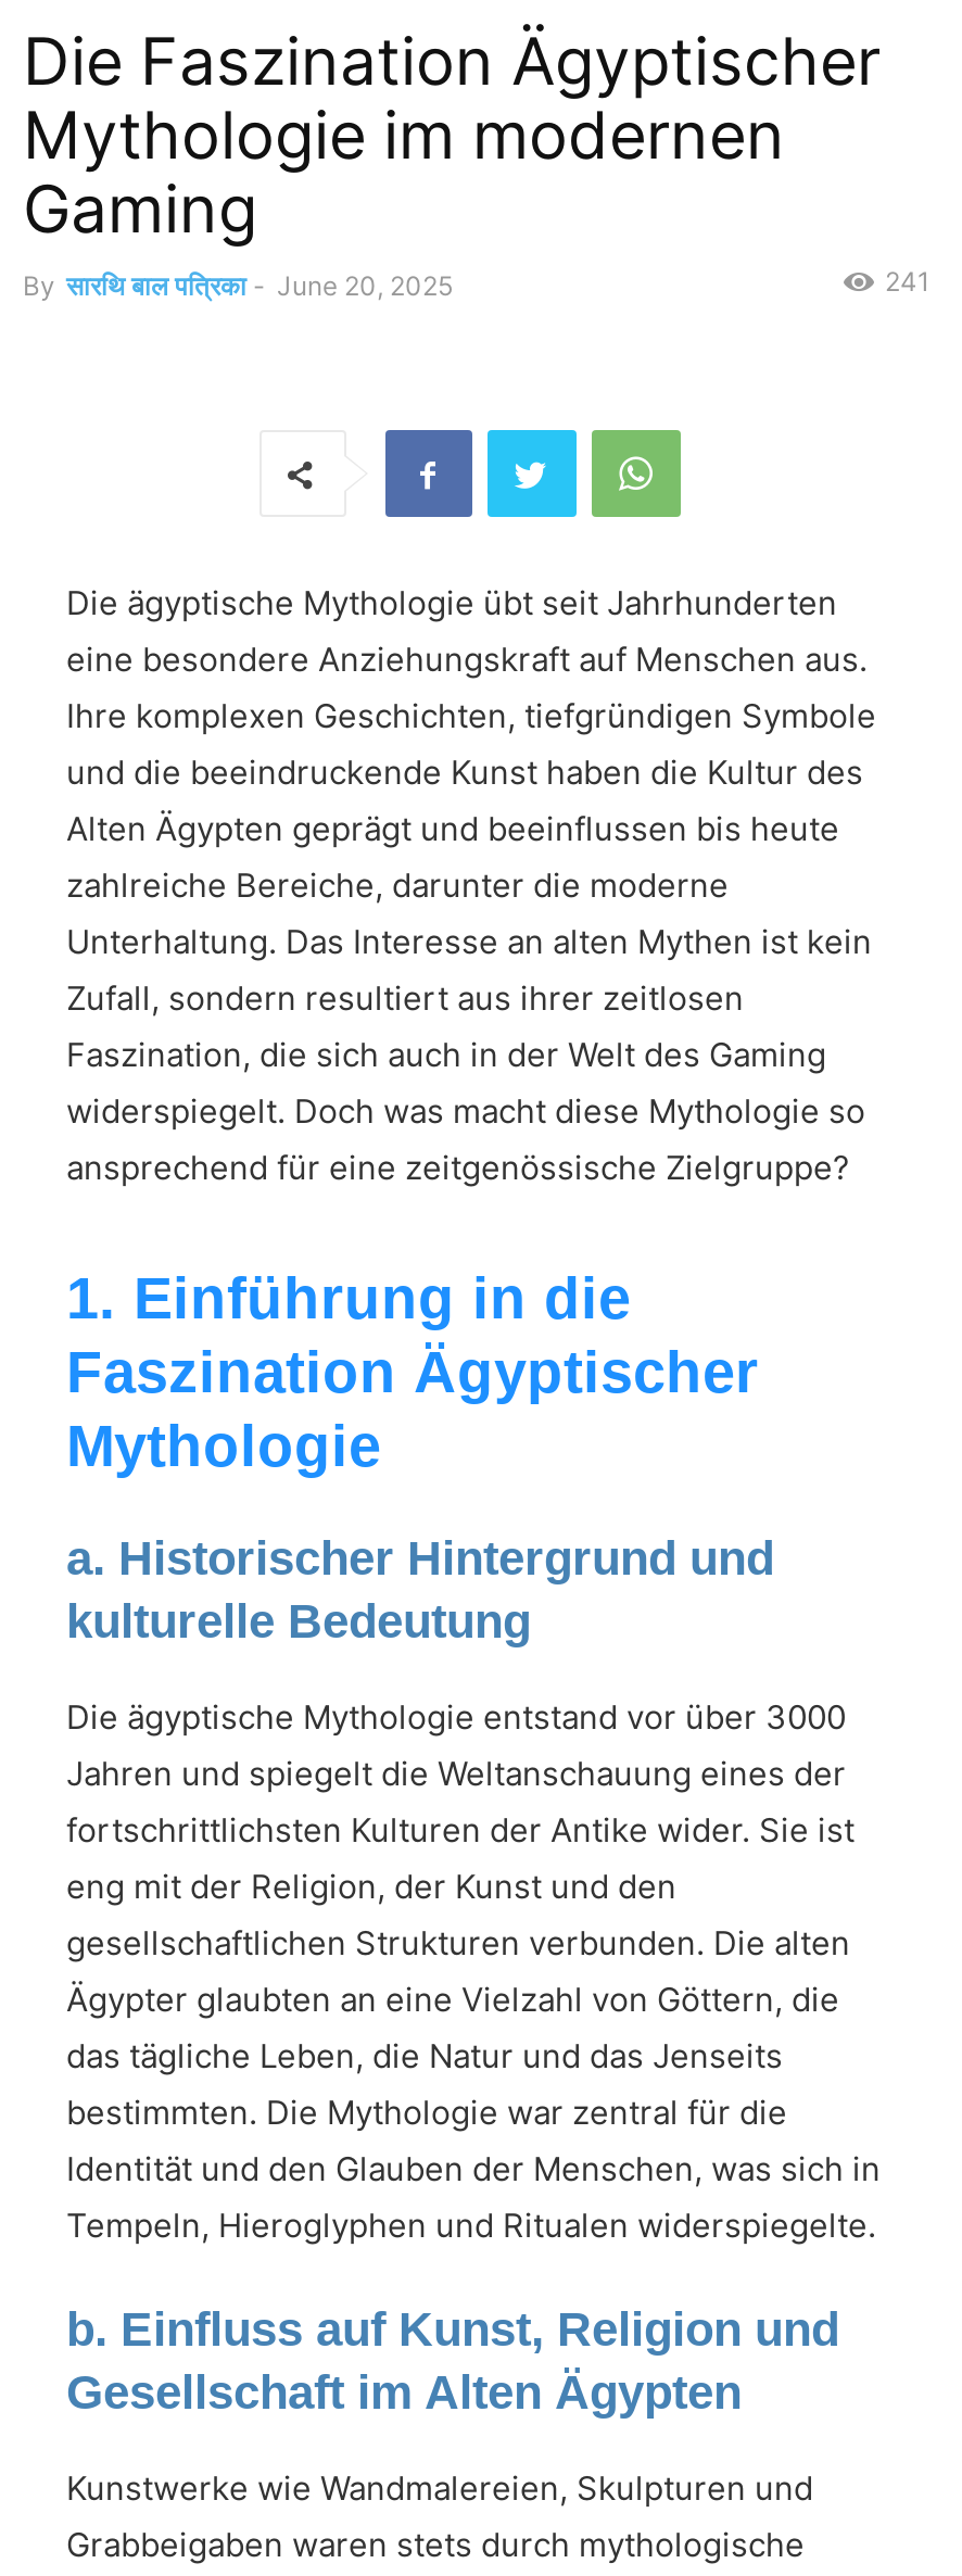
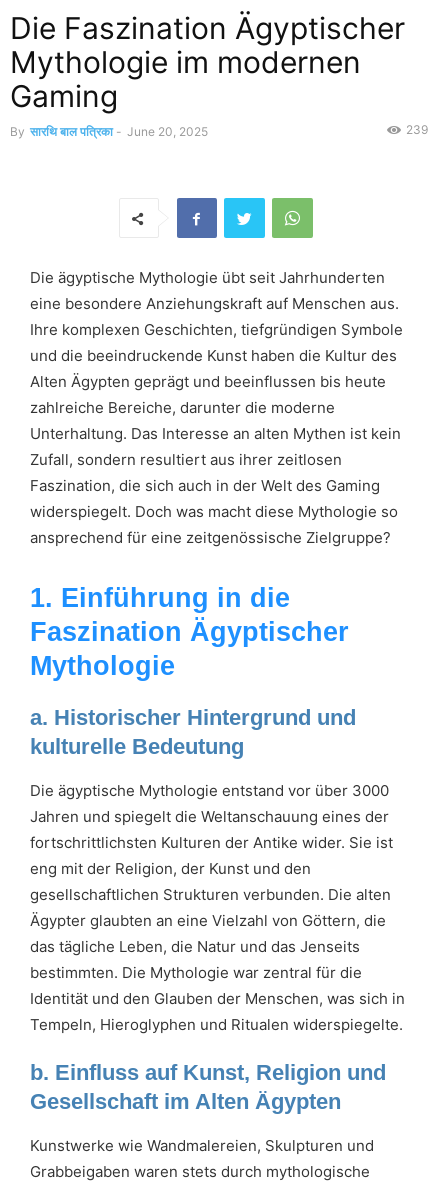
[885,265,931,298] 241 -> [406,122,428,137] 239

